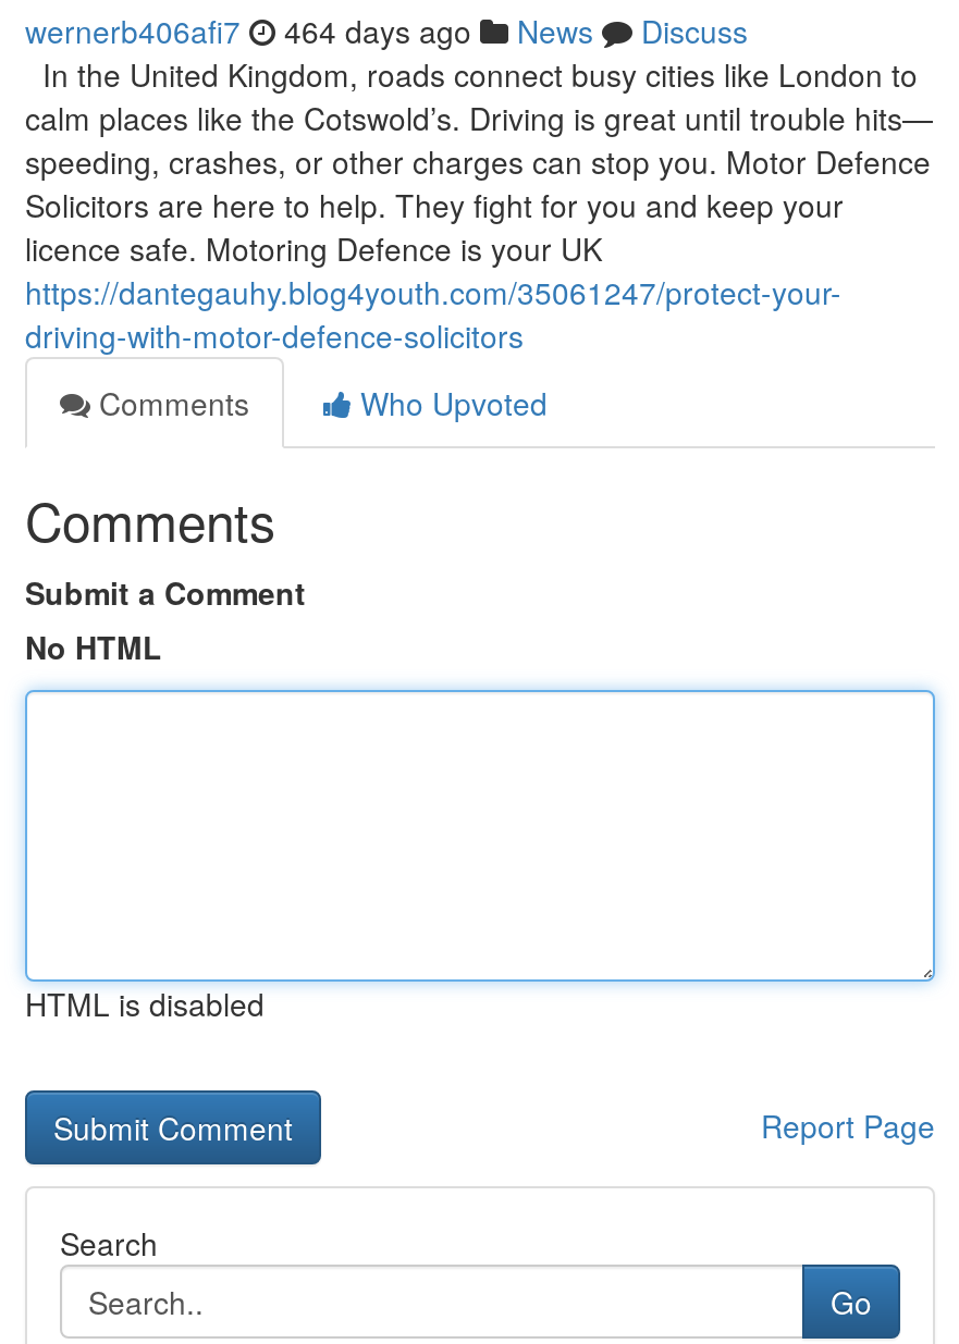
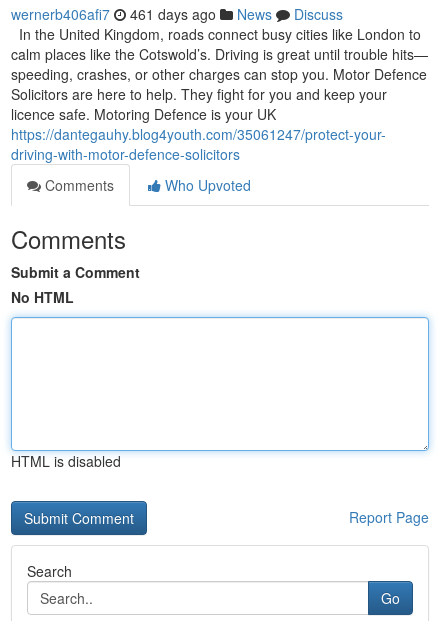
[25,9,748,52] wernerb406afi7 464 days ago News Discuss -> [11,4,343,24] wernerb406afi7 461 days ago News Discuss

